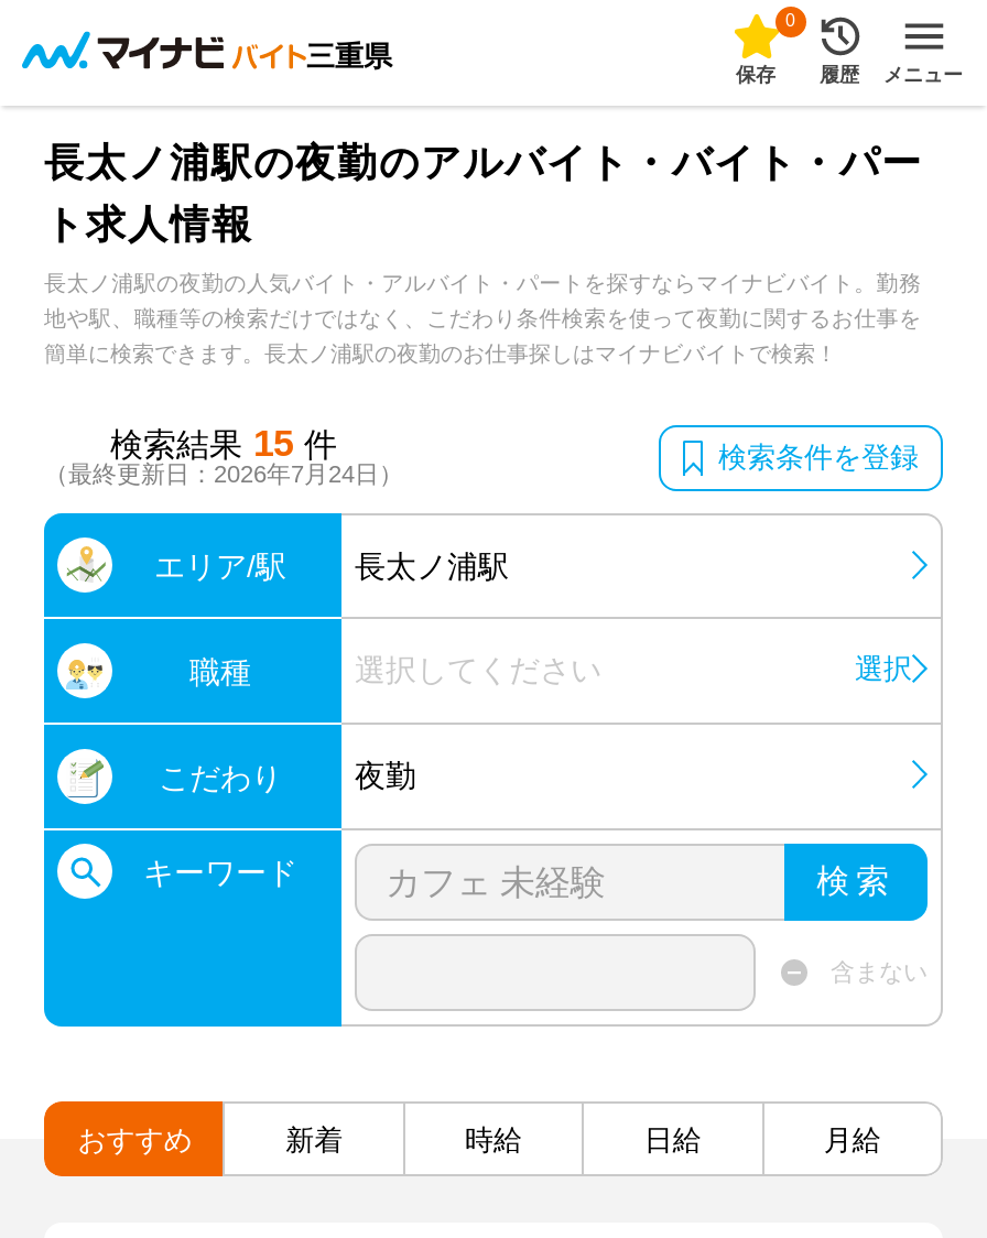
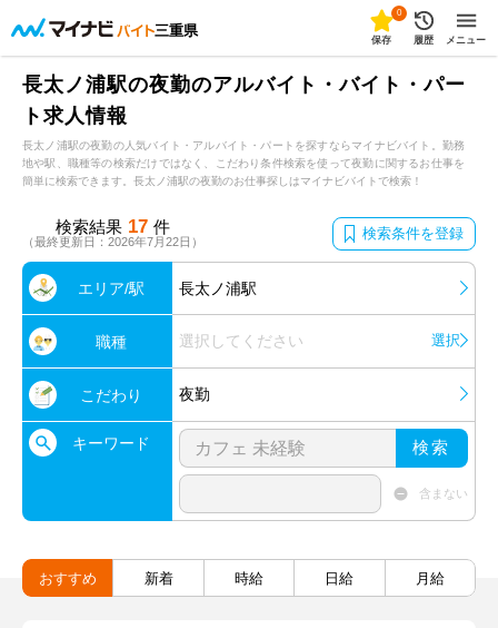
[110,423,337,465] 検索結果 15 件 -> [56,216,170,237] 検索結果 17 件
[44,460,403,487] （最終更新日：2026年7月24日） -> [22,235,203,248] （最終更新日：2026年7月22日）

